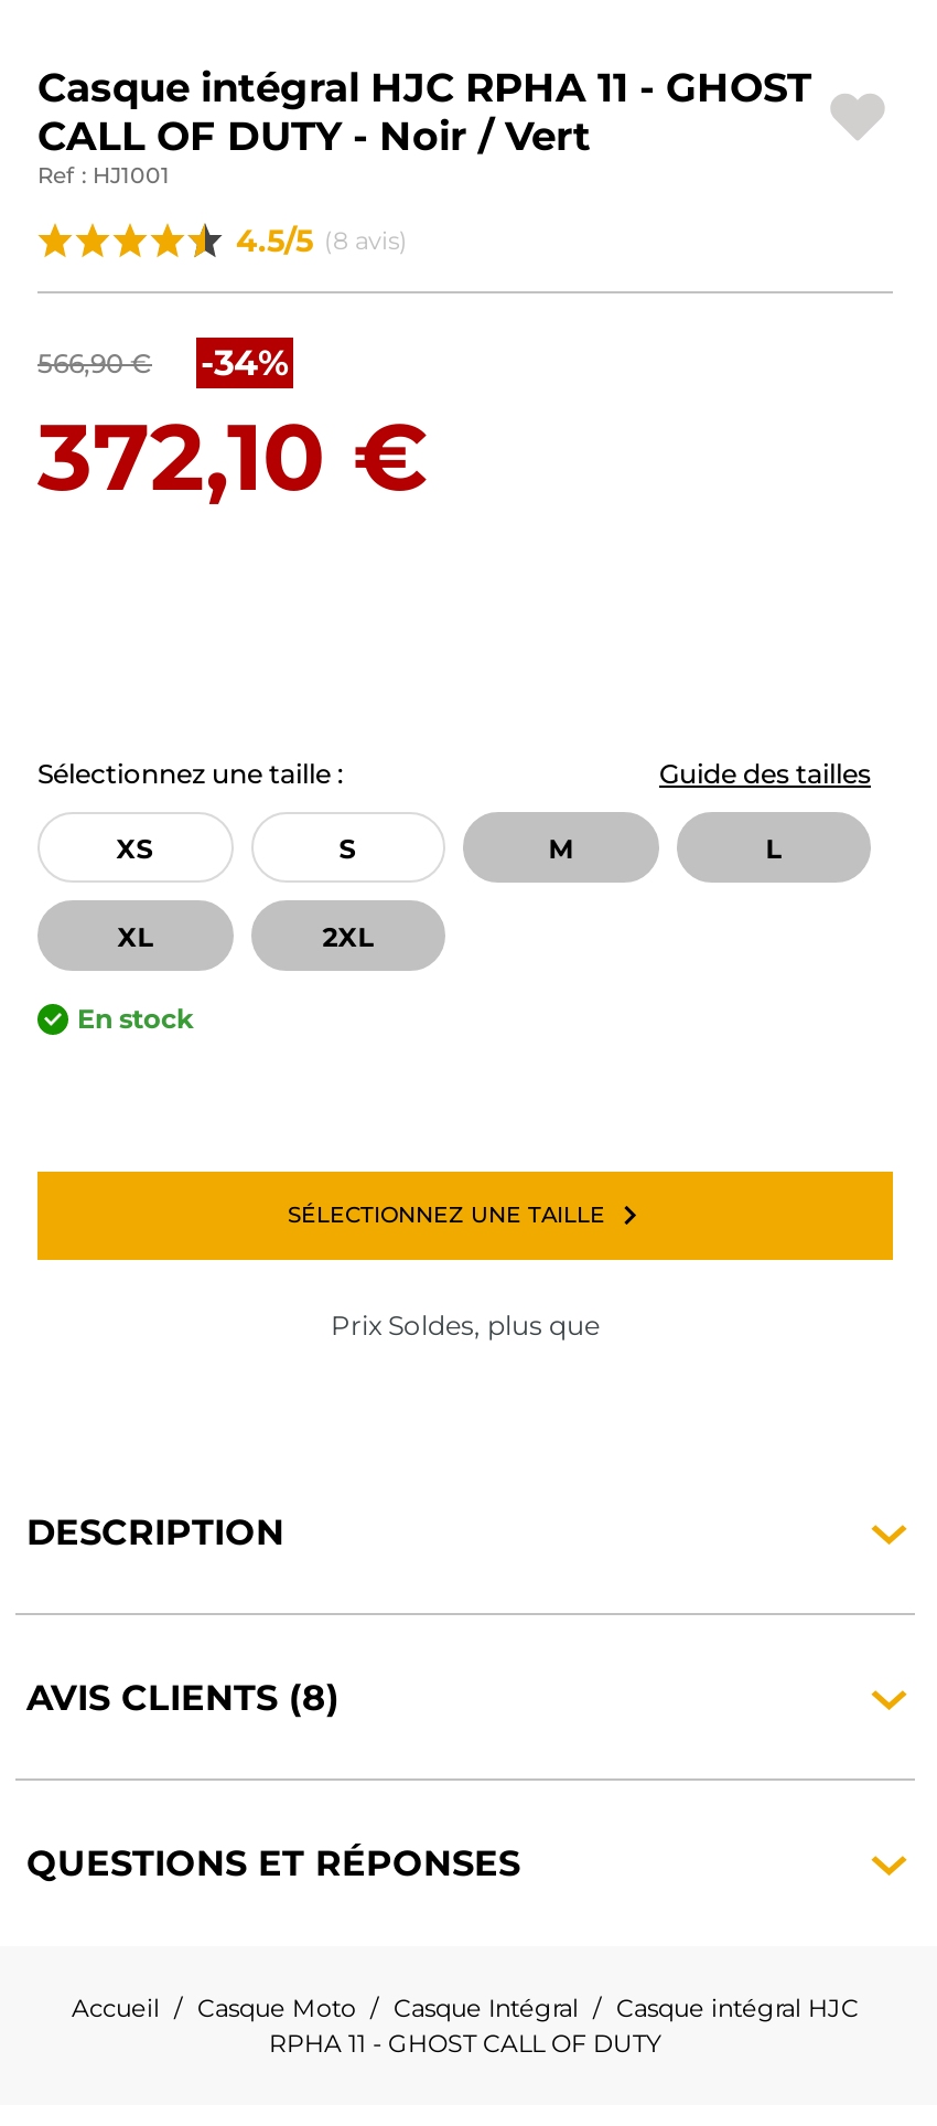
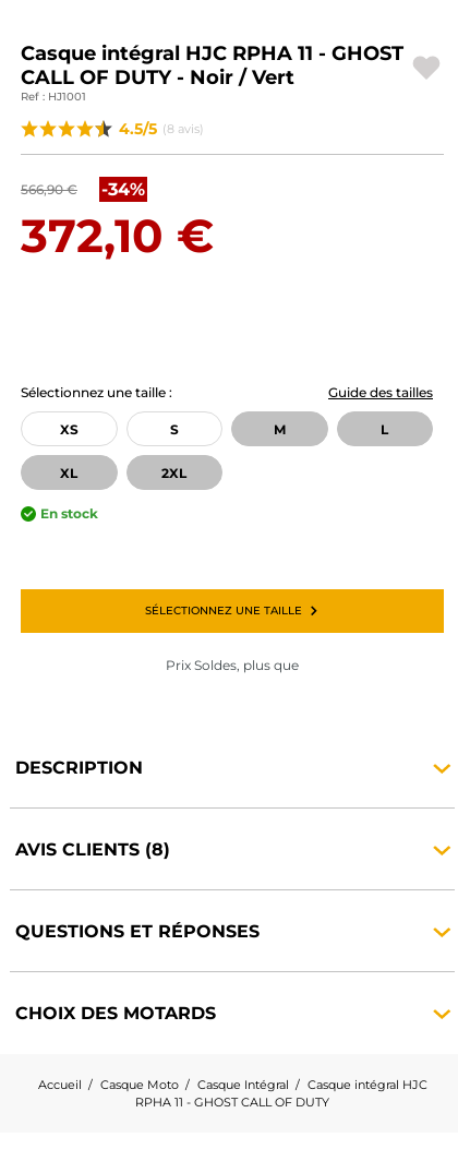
none -> [15,1003,216,1024] CHOIX DES MOTARDS

